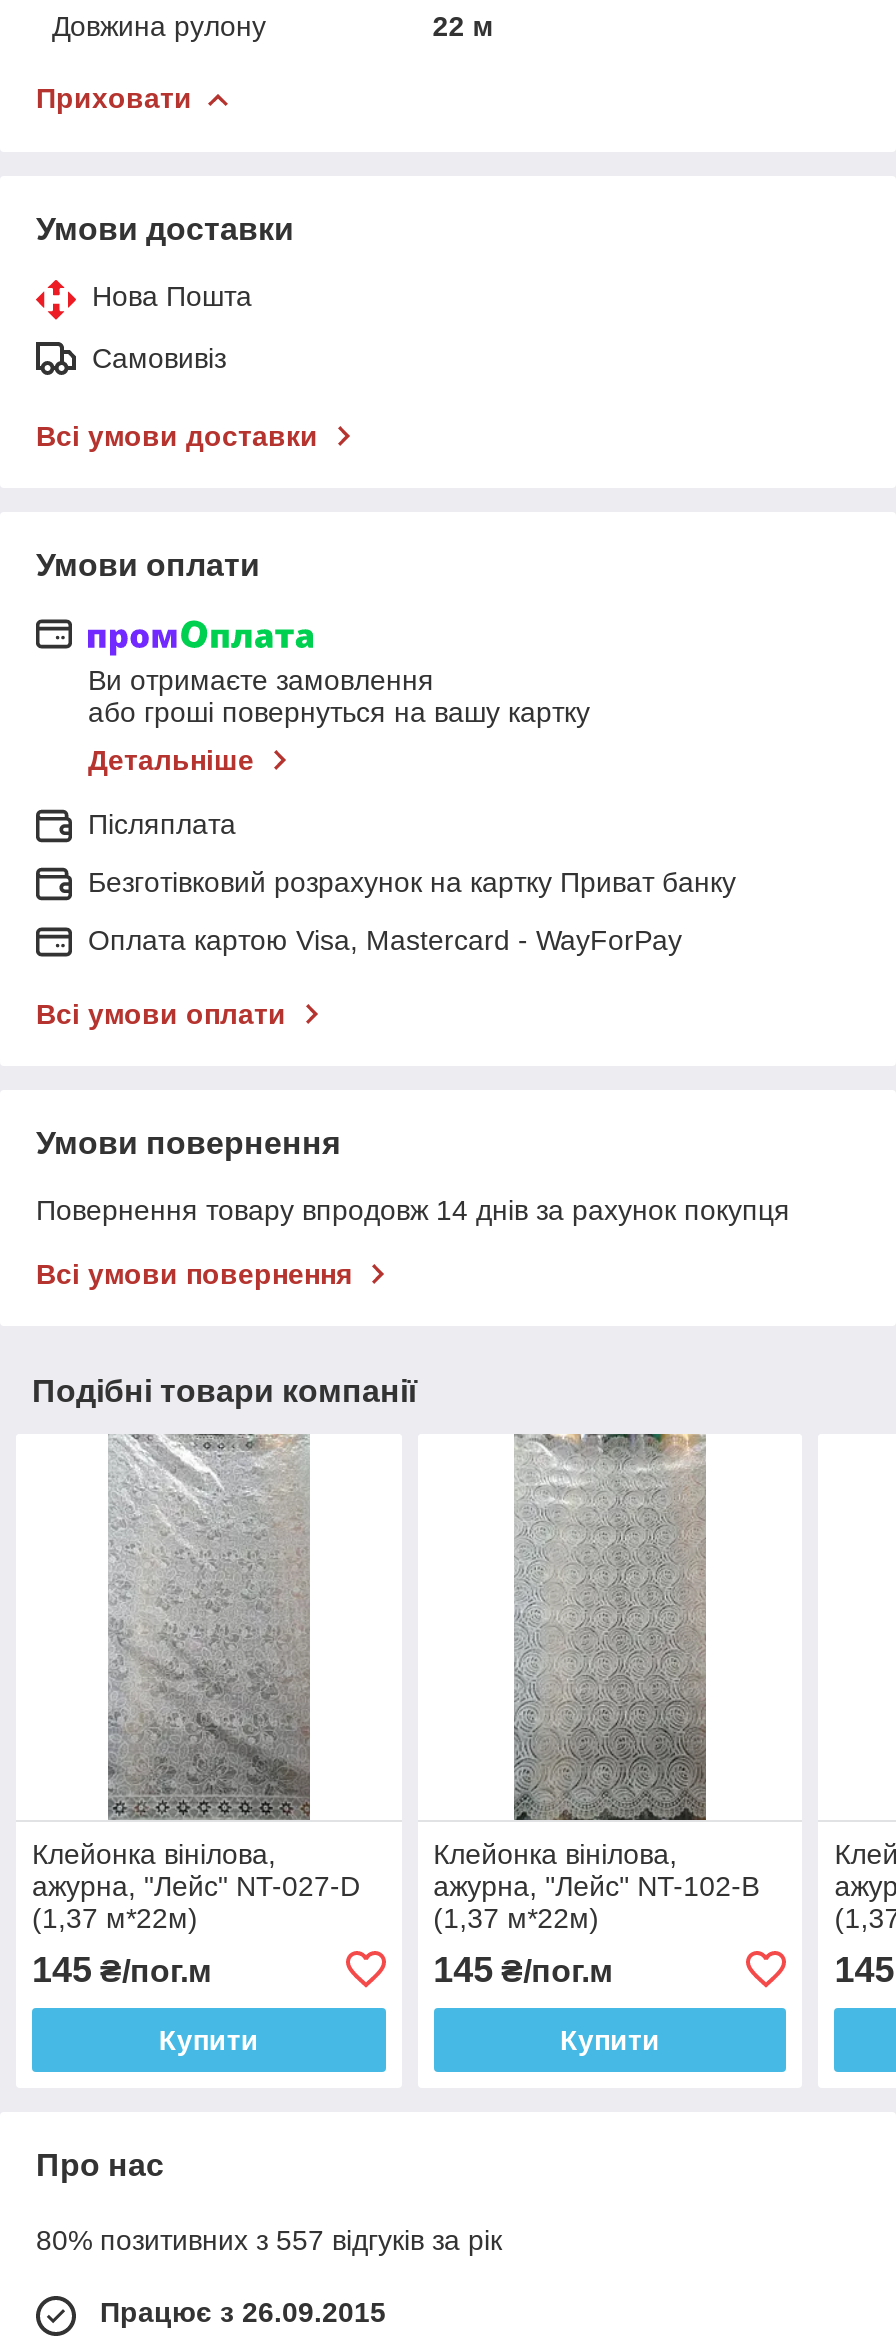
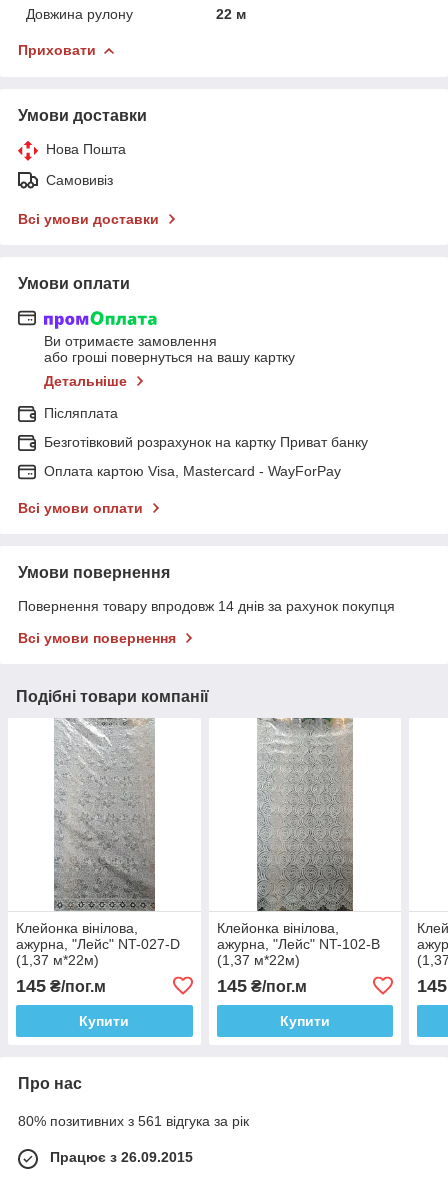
[36,2224,502,2256] 80% позитивних з 557 відгуків за рік -> [18,1113,249,1129] 80% позитивних з 561 відгука за рік

